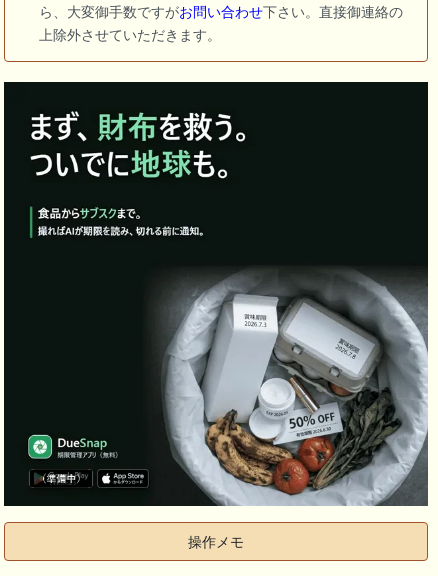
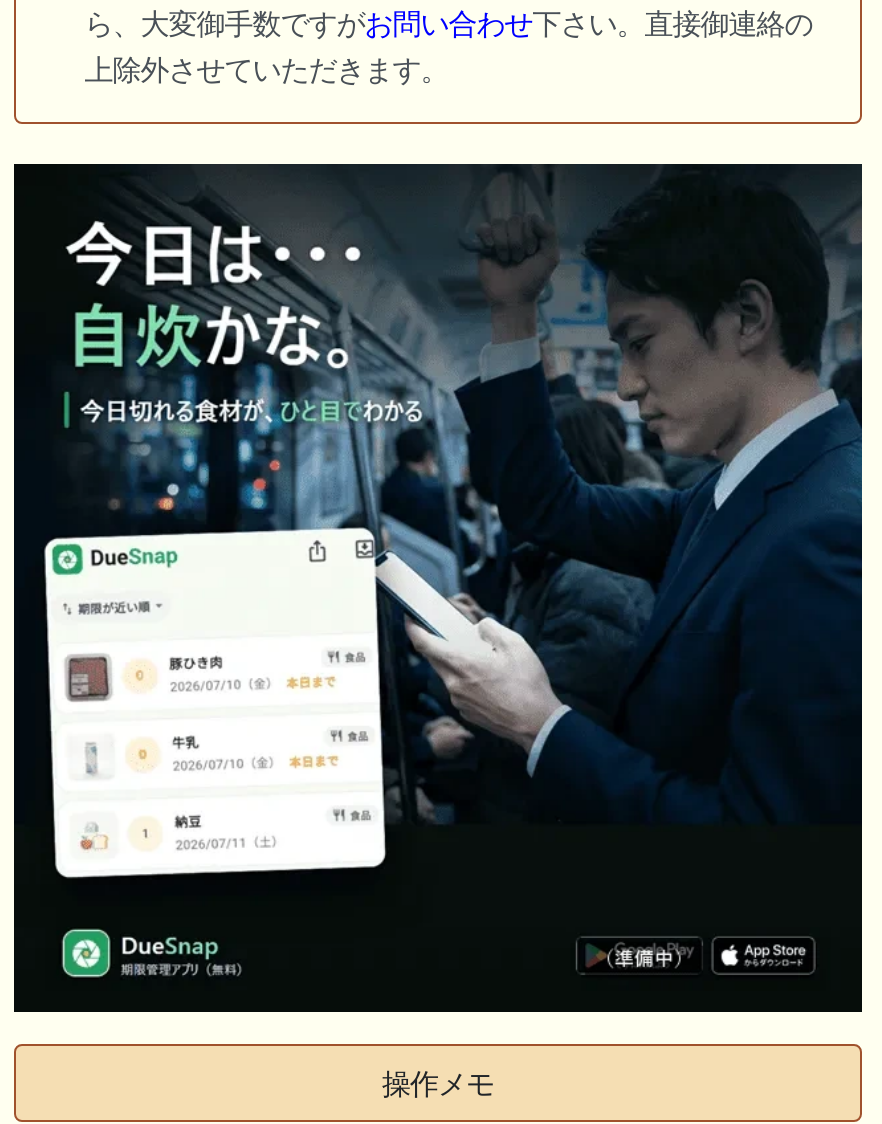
[19,84,429,507] [image] -> [42,166,864,1014] [image]

